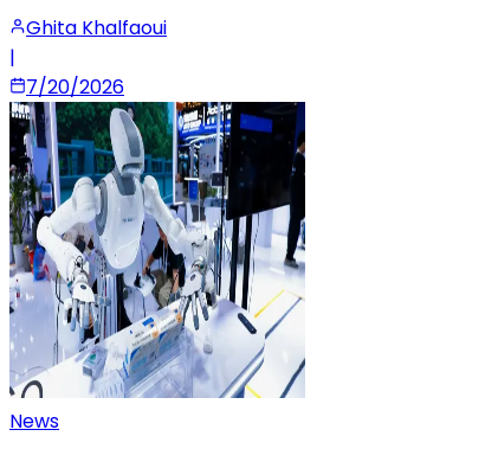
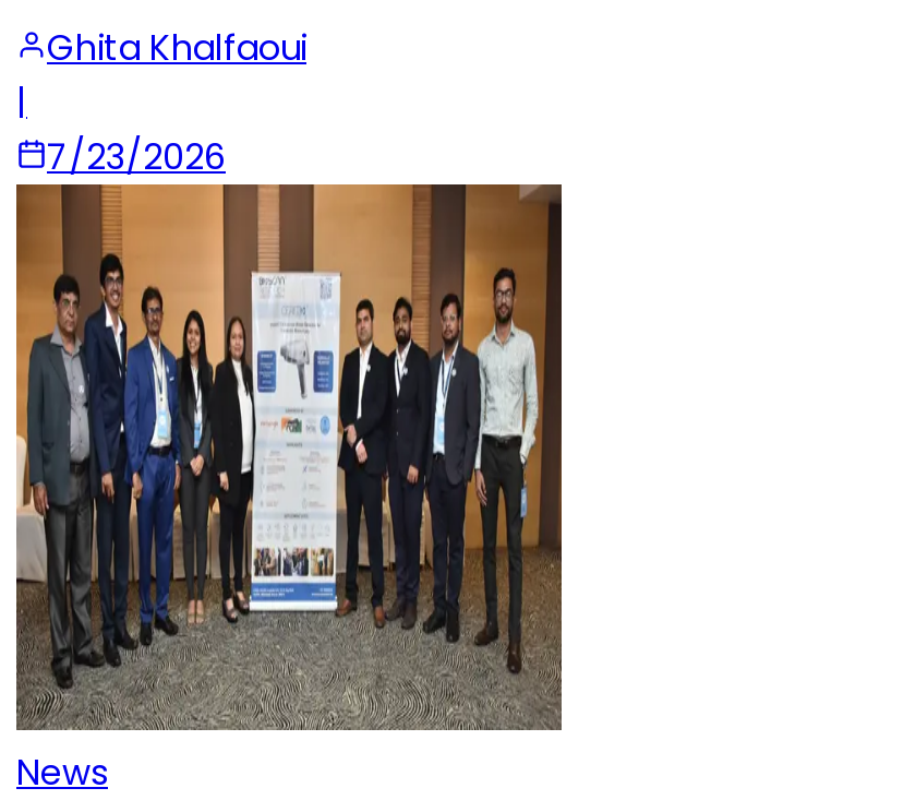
[26,73,124,100] 7/20/2026 -> [47,131,226,182] 7/23/2026
[8,101,306,399] [image] -> [14,182,564,732] [image]

